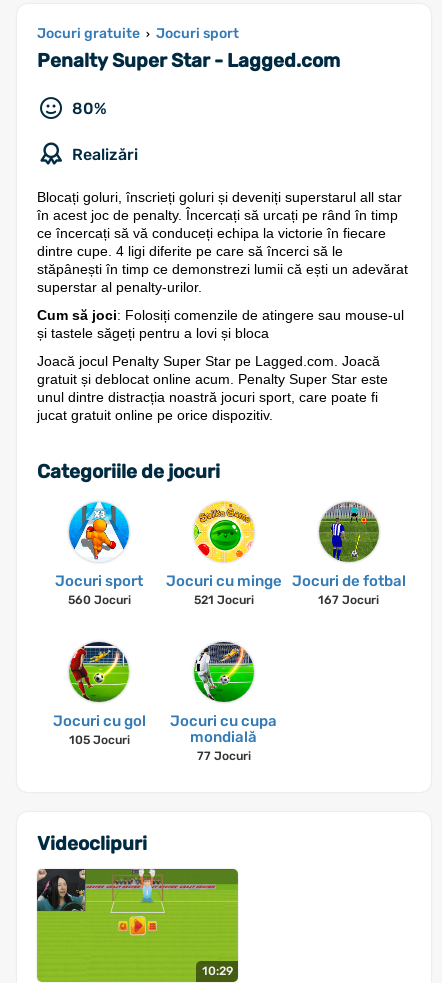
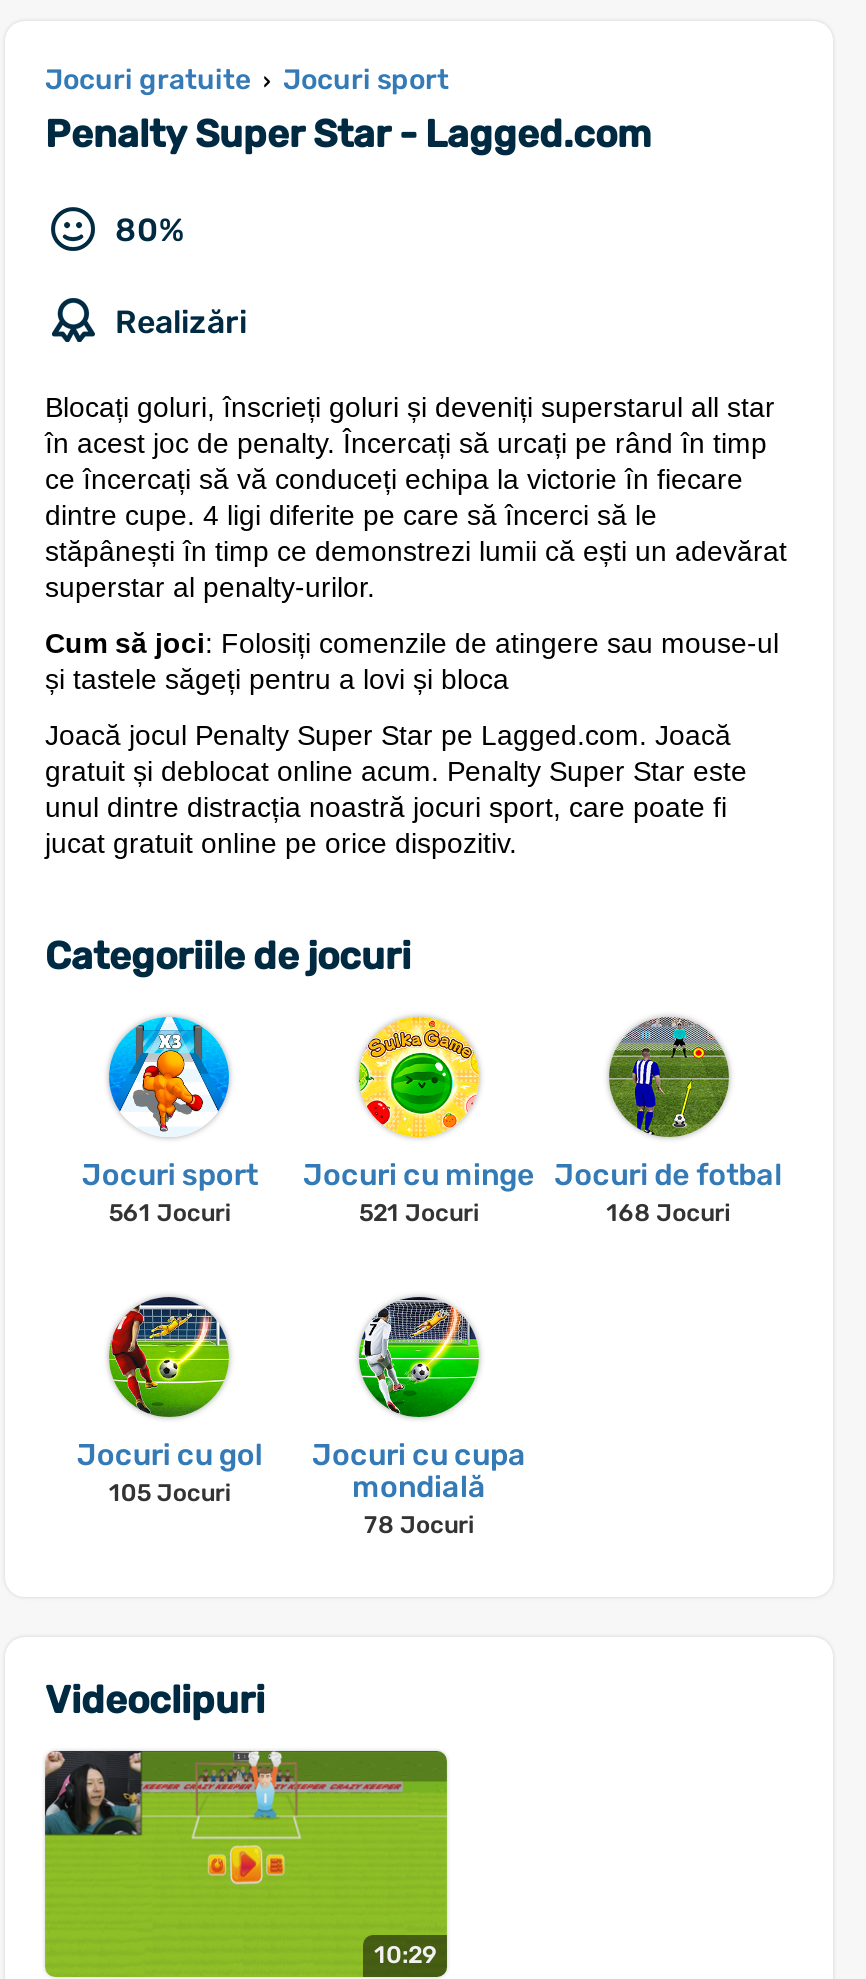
[68,593,131,607] 560 Jocuri -> [109,1199,231,1227] 561 Jocuri
[318,593,379,607] 167 Jocuri -> [606,1199,730,1227] 168 Jocuri
[197,749,251,763] 77 Jocuri -> [364,1511,474,1539] 78 Jocuri

